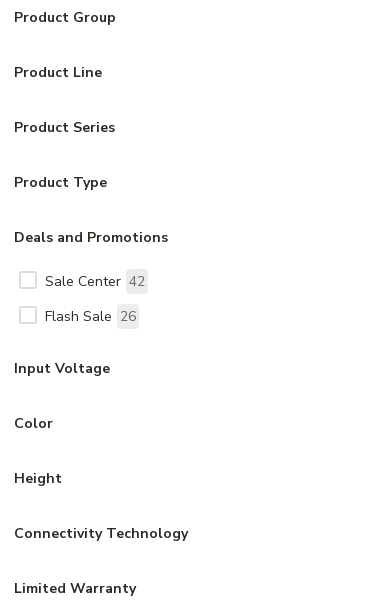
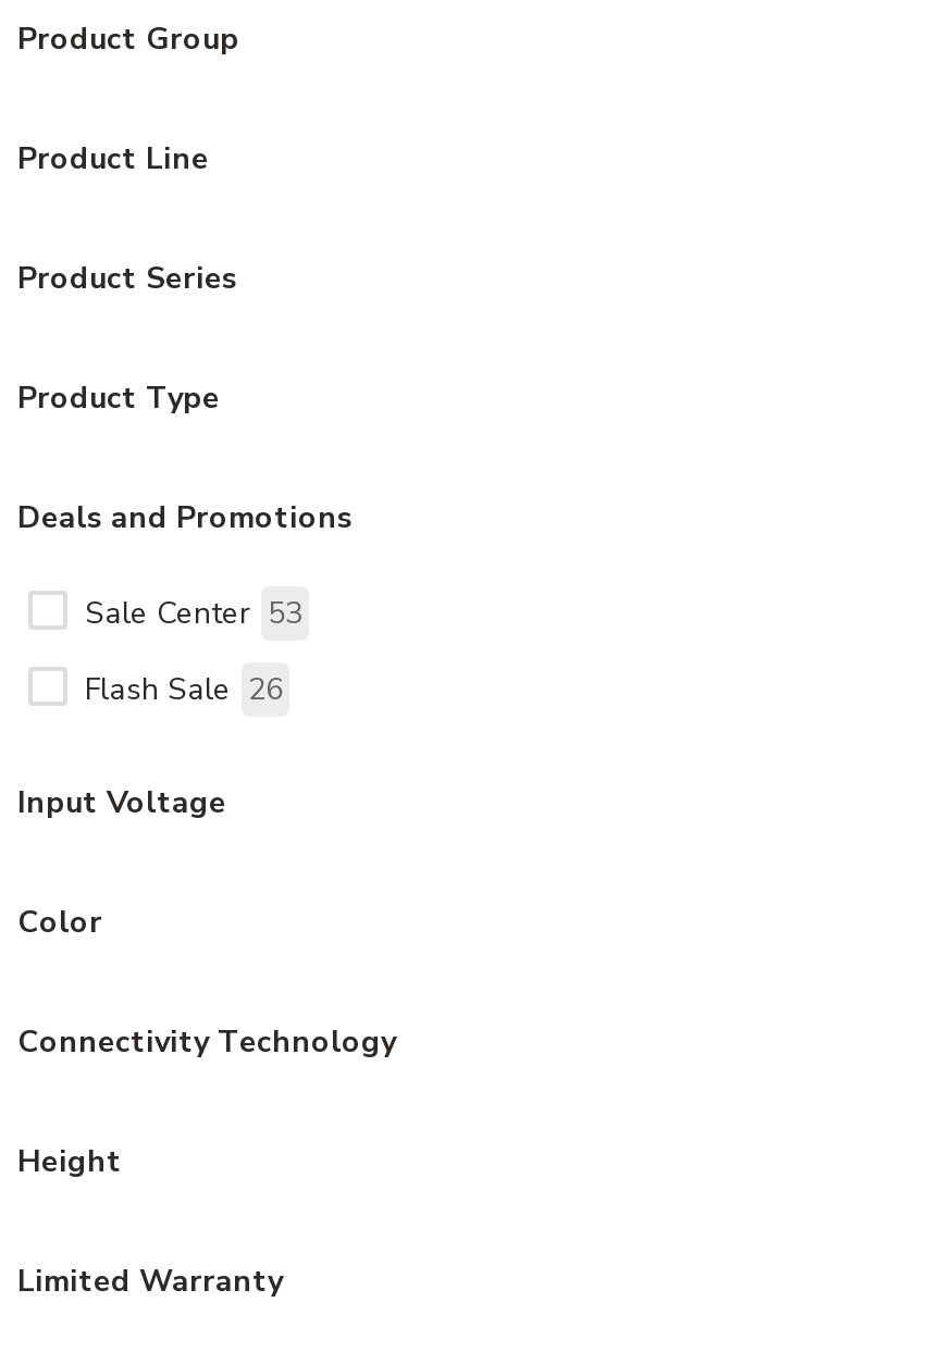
[45,272,145,291] Sale Center 42 -> [85,593,302,634] Sale Center 53
moved [14,469,62,488] -> [17,1141,122,1182]: Height
moved [14,524,188,543] -> [17,1021,396,1062]: Connectivity Technology

